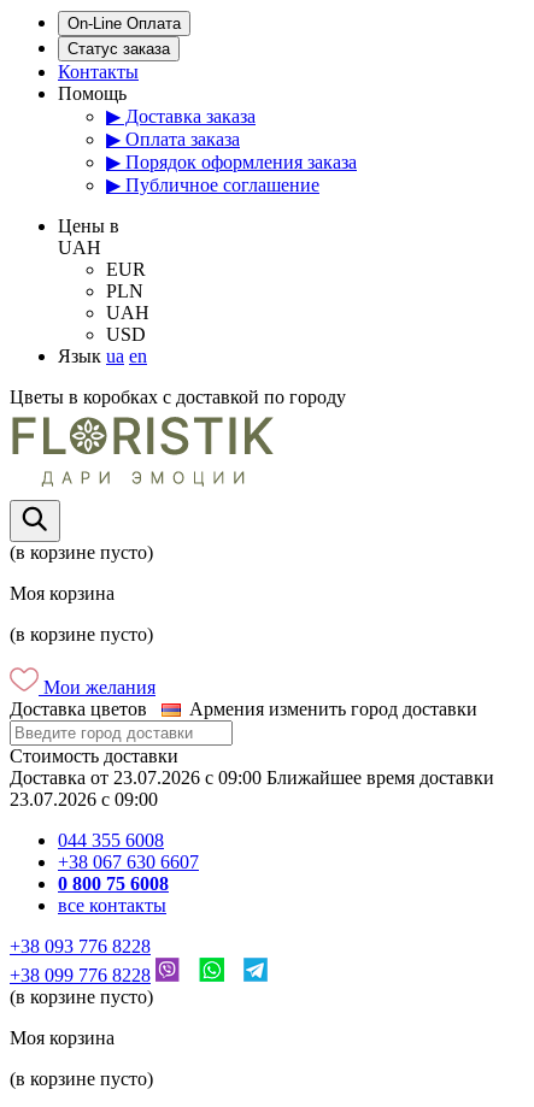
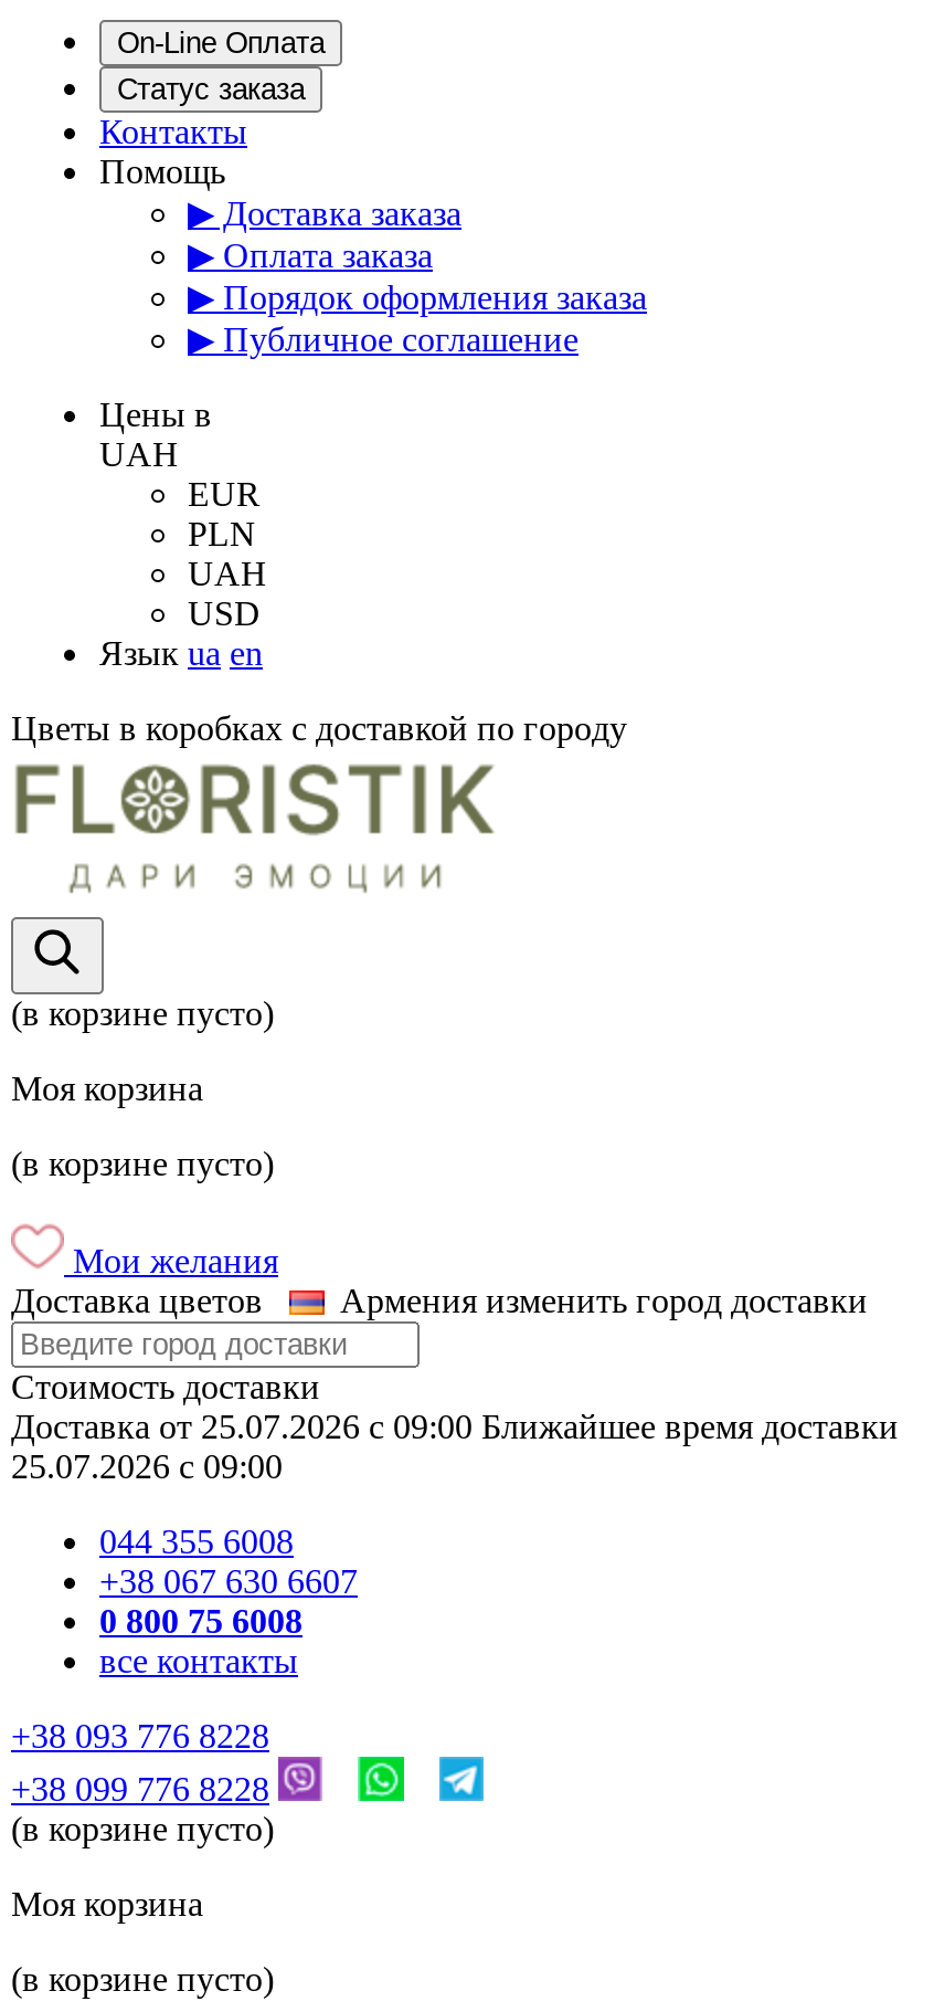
[10,767,494,788] Доставка от 23.07.2026 c 09:00 Ближайшее время доставки -> [11,1408,899,1445] Доставка от 25.07.2026 c 09:00 Ближайшее время доставки
[10,789,158,809] 23.07.2026 c 09:00 -> [11,1447,283,1485] 25.07.2026 c 09:00

